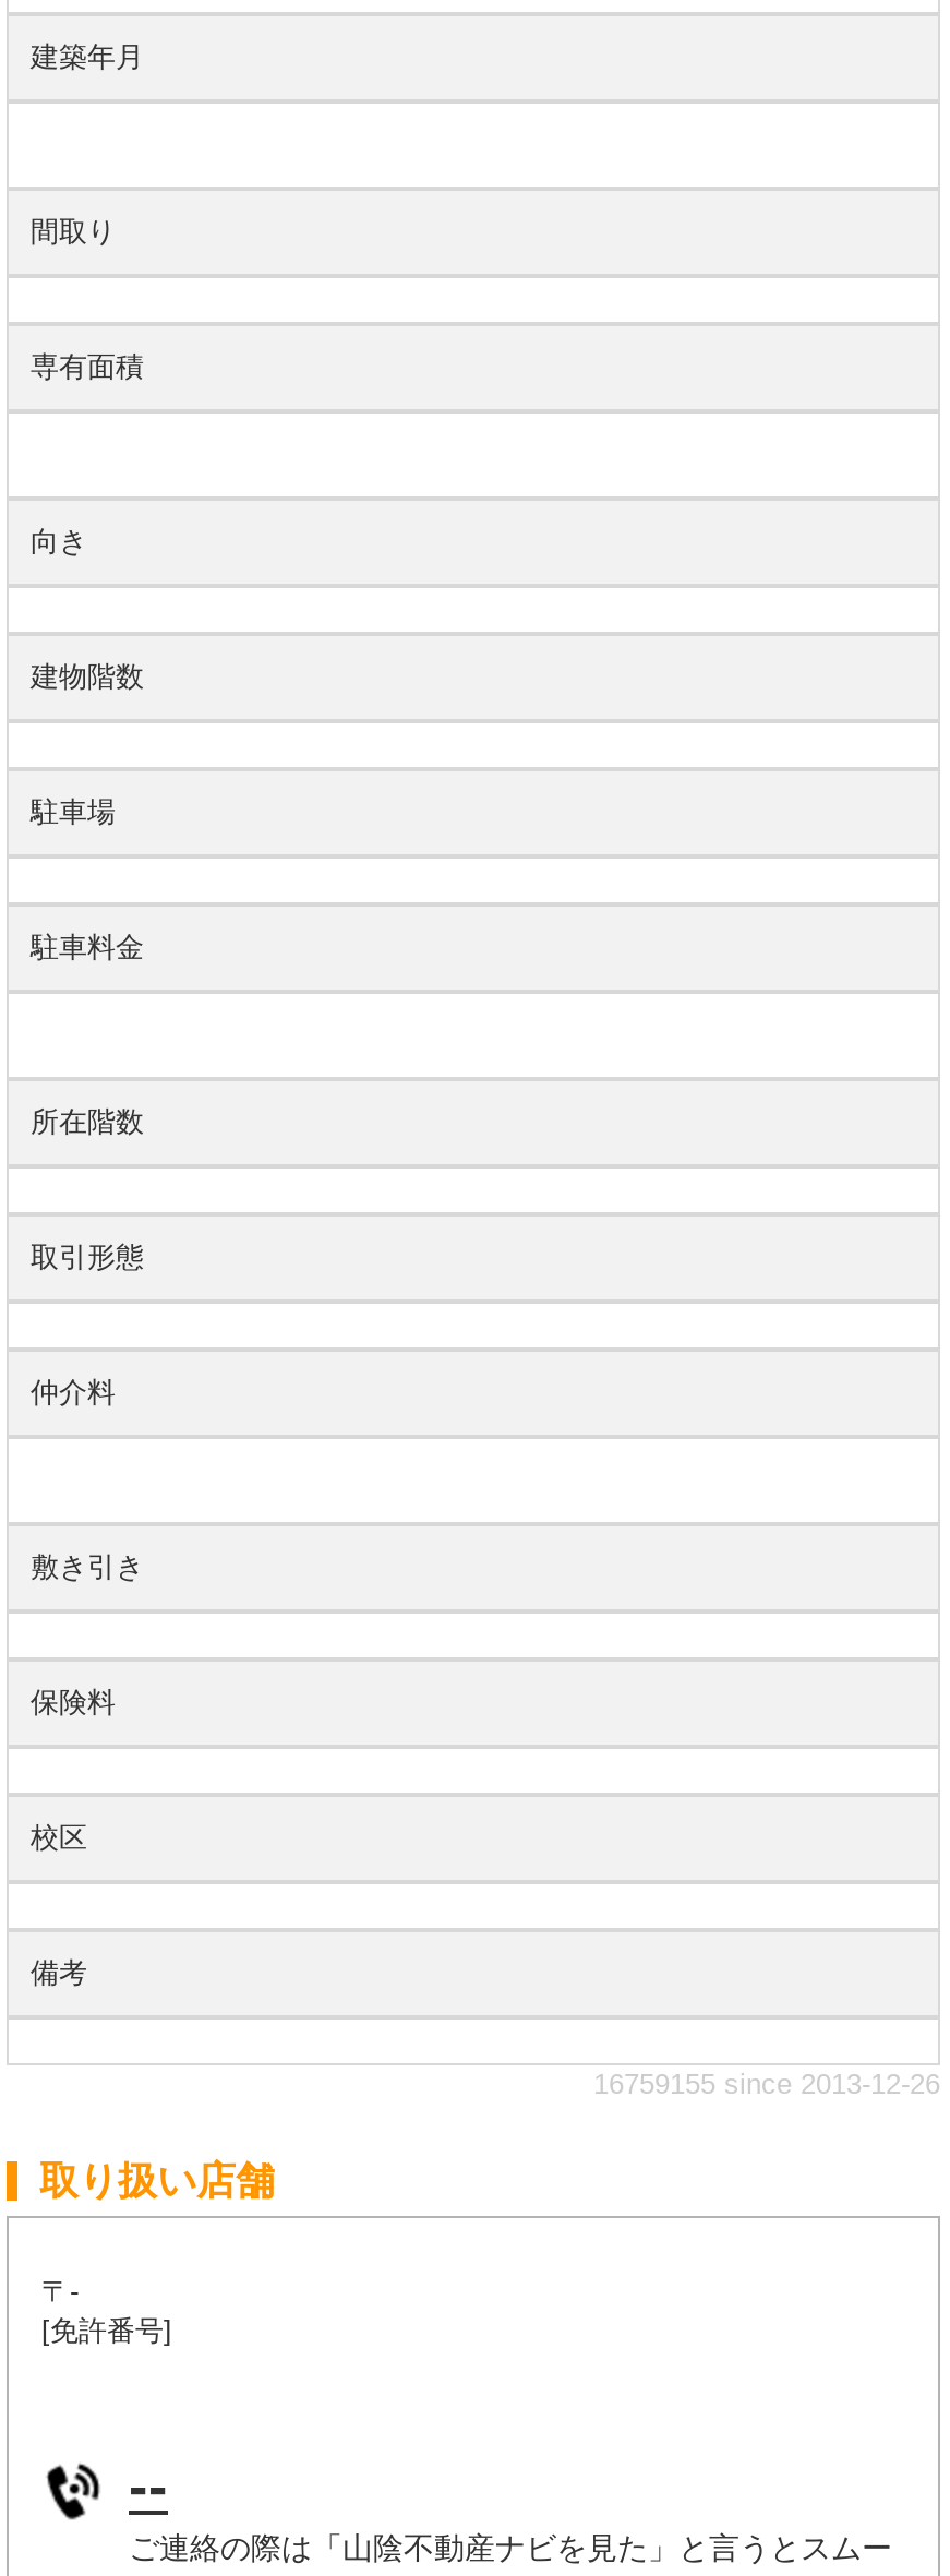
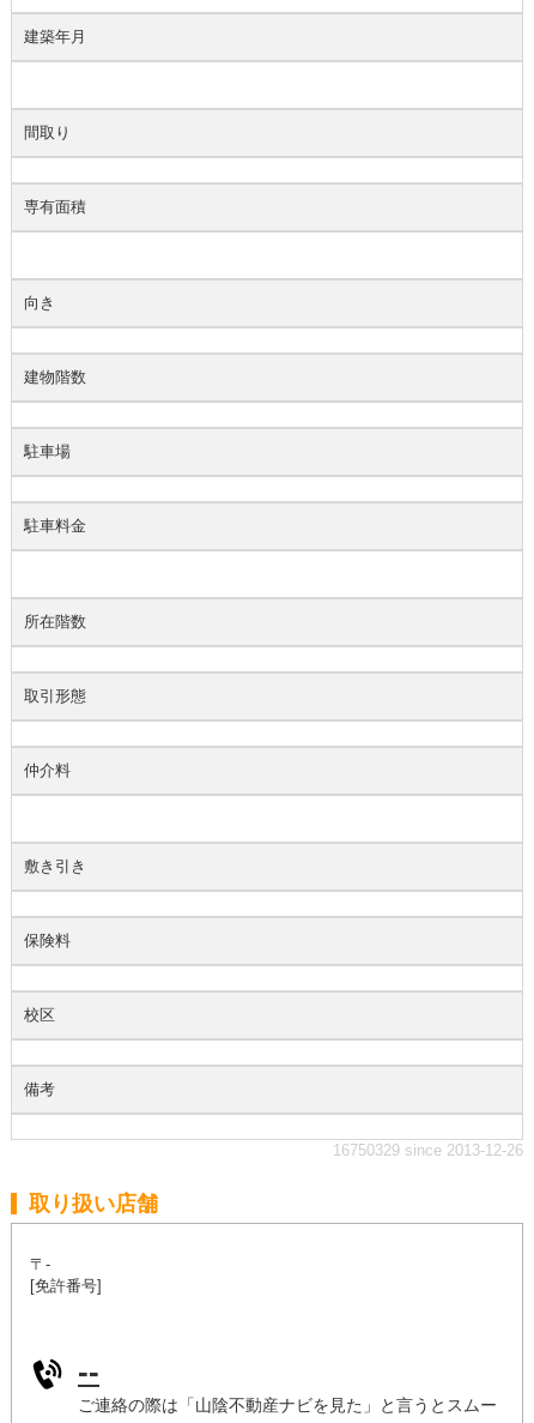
[593,2068,940,2101] 16759155 since 2013-12-26 -> [333,1142,523,1160] 16750329 since 2013-12-26

